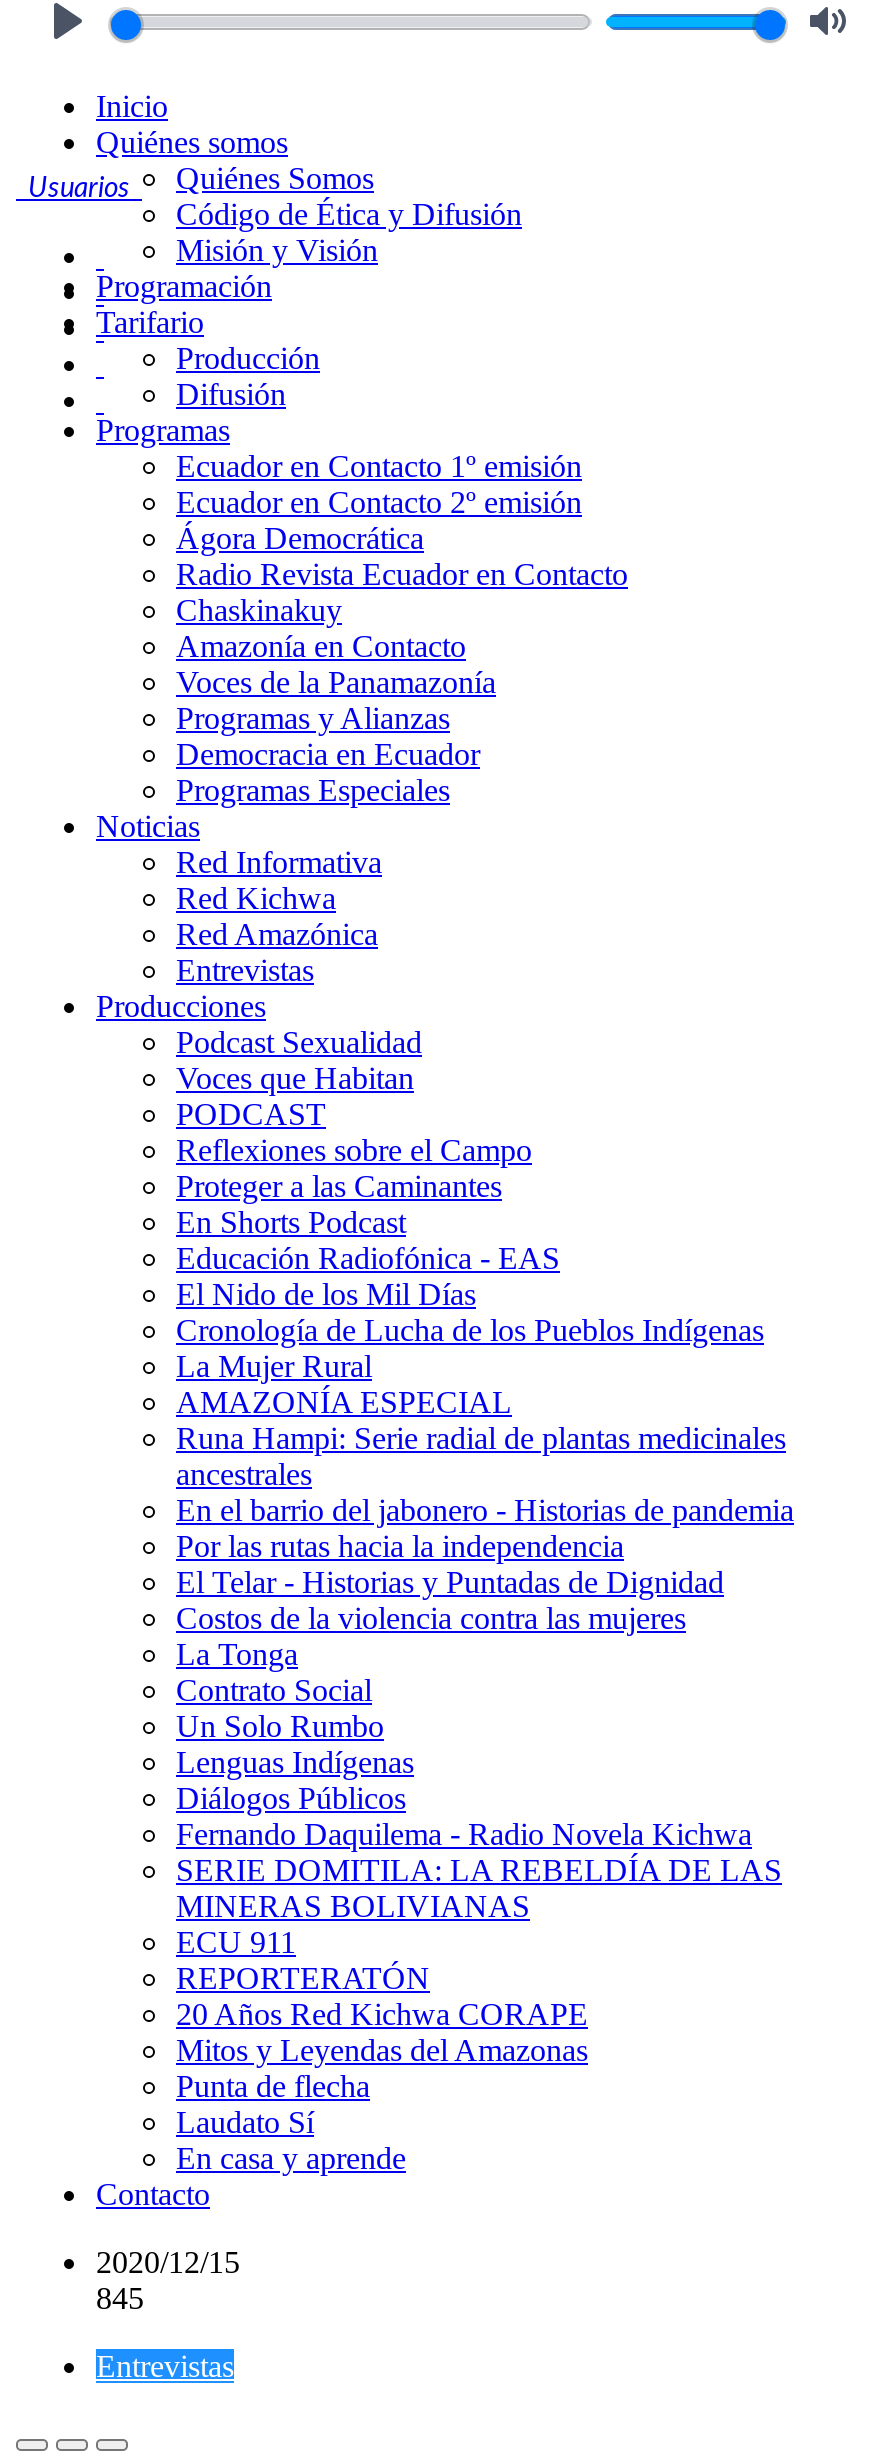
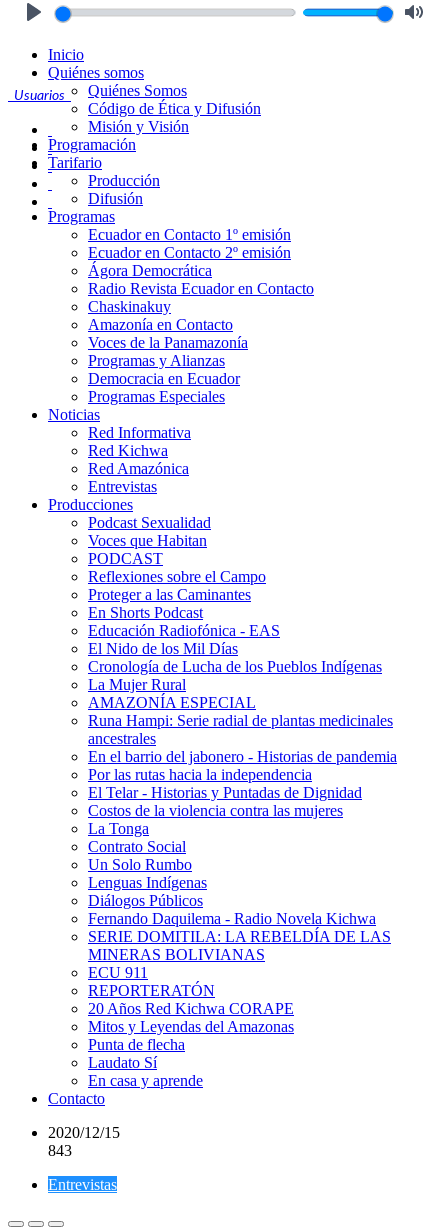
[96,2281,144,2315] 845 -> [48,1142,72,1159] 843

